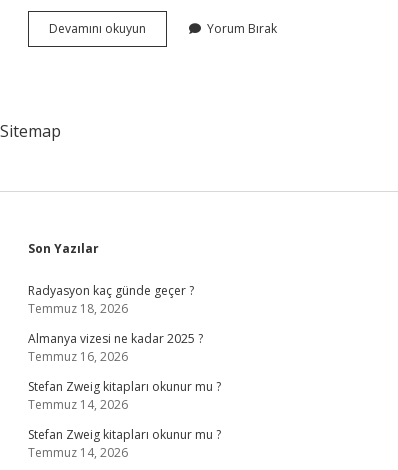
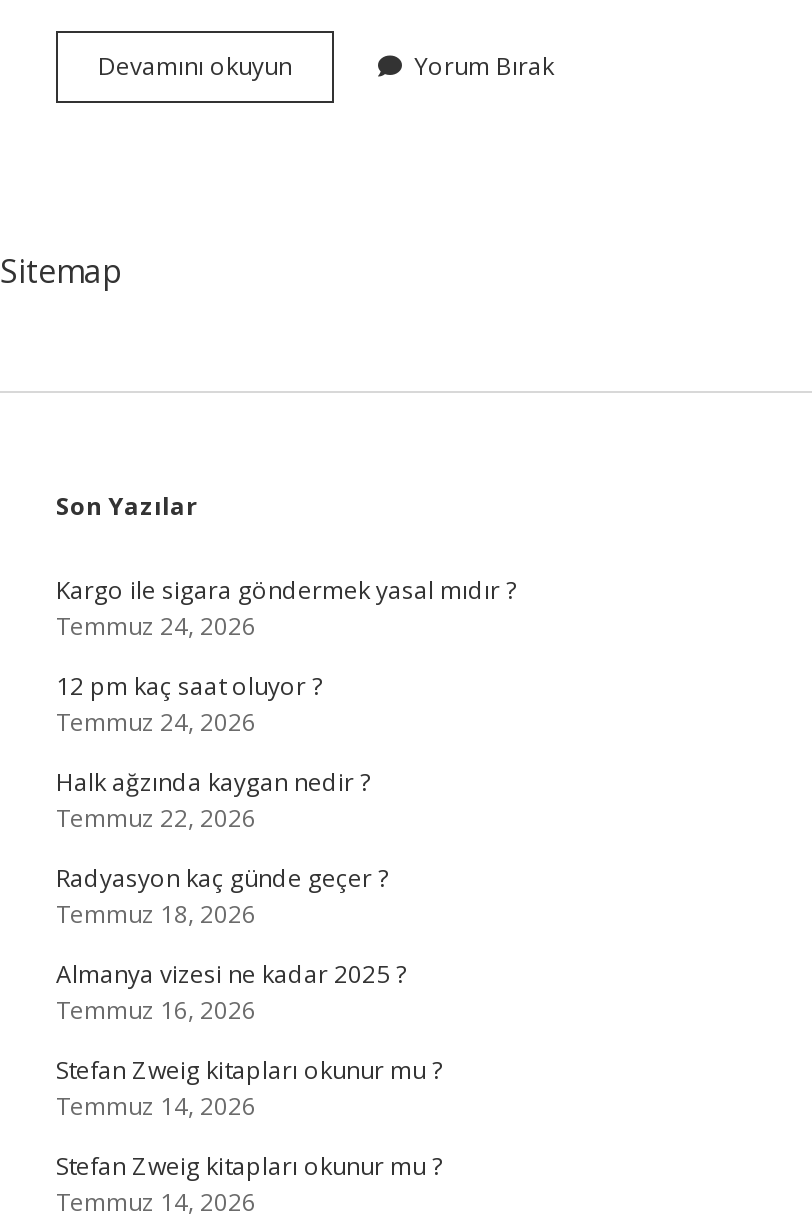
none -> [56,573,516,835] Kargo ile sigara göndermek yasal mıdır ? | Temmuz 24, 2026 | 12 pm kaç saat oluyor ? | Temmuz 24, 2026 | Halk ağzında kaygan nedir ? | Temmuz 22, 2026

